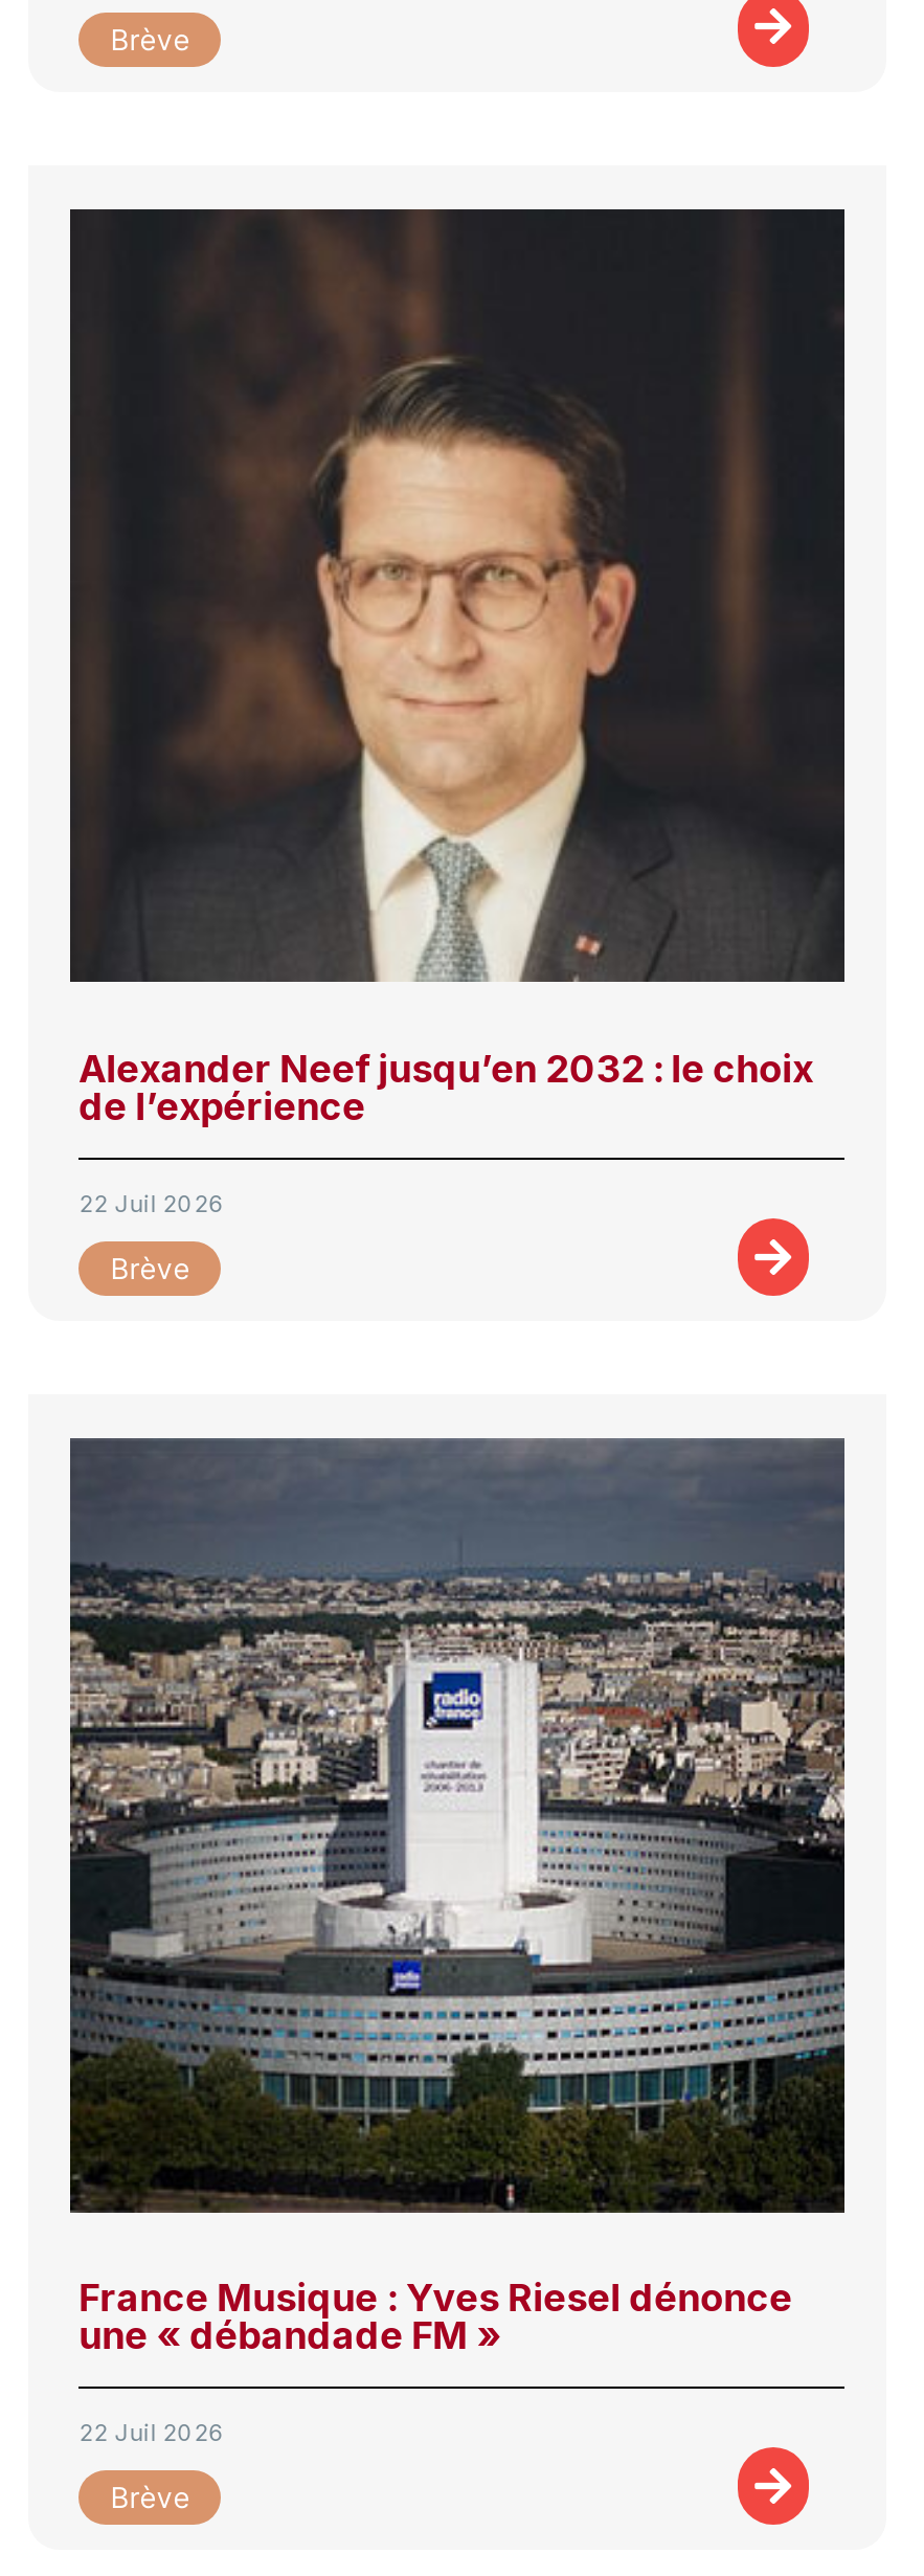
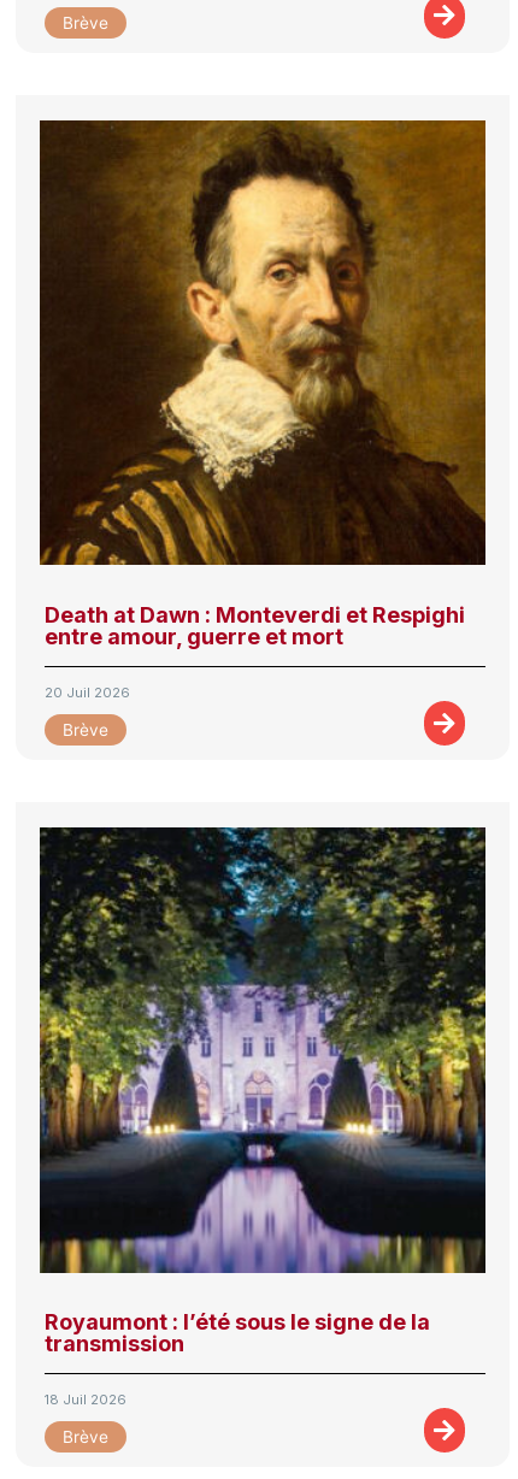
[70,207,847,1129] [image] | Alexander Neef jusqu’en 2032 : le choix | de l’expérience -> [40,119,487,649] [image] | Death at Dawn : Monteverdi et Respighi | entre amour, guerre et mort
[79,1190,225,1219] 22 Juil 2026 -> [45,684,130,701] 20 Juil 2026
[68,1436,847,2358] [image] | France Musique : Yves Riesel dénonce | une « débandade FM » -> [39,826,487,1357] [image] | Royaumont : l’été sous le signe de la | transmission
[79,2419,225,2448] 22 Juil 2026 -> [45,1392,127,1408] 18 Juil 2026

